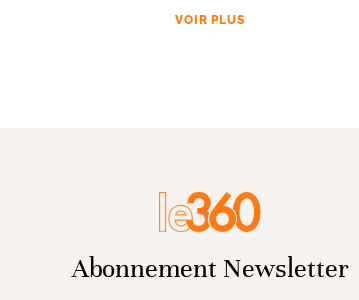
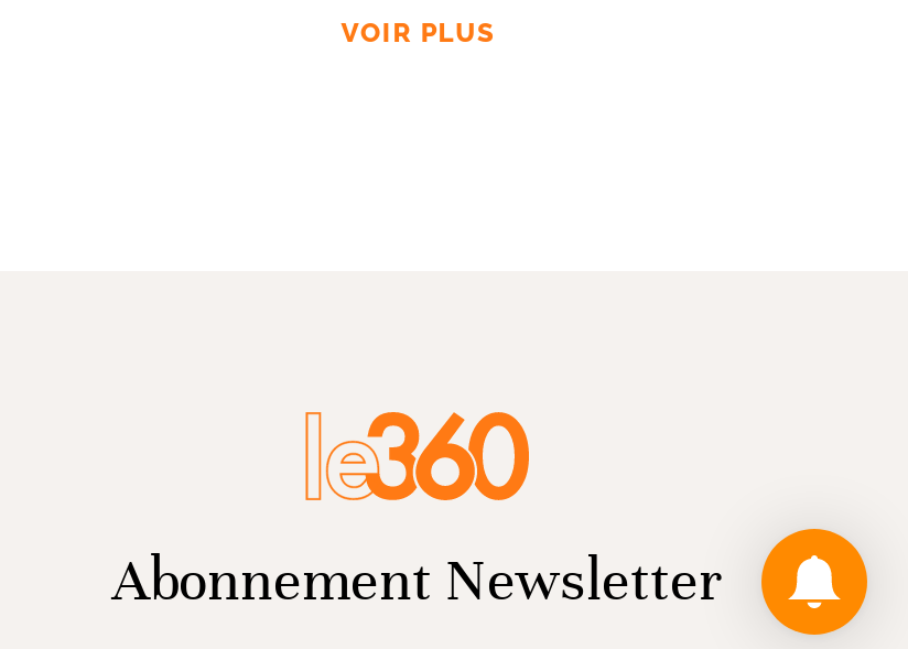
none -> [757,527,872,639] [image]

